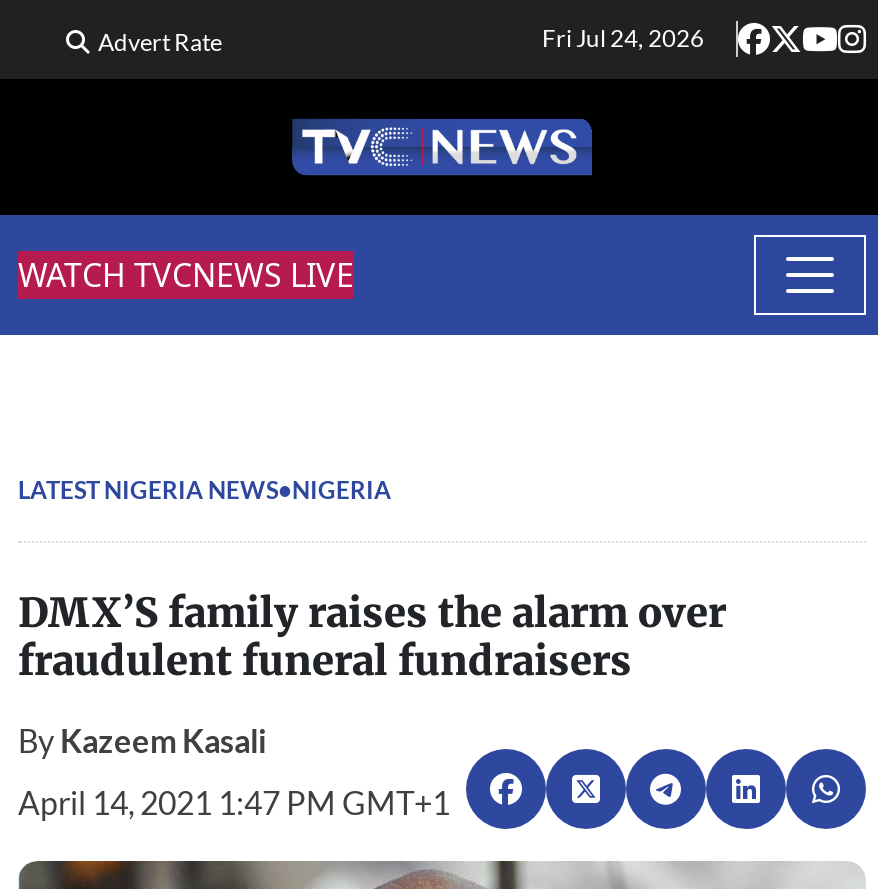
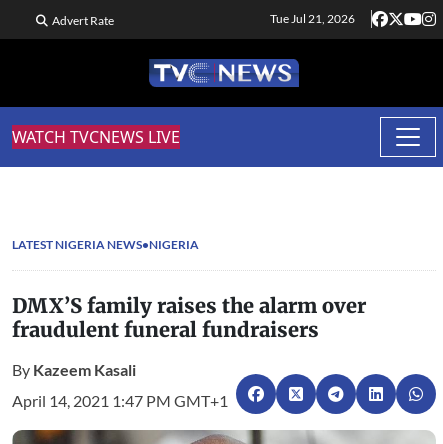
[542,23,704,53] Fri Jul 24, 2026 -> [270,11,355,26] Tue Jul 21, 2026

